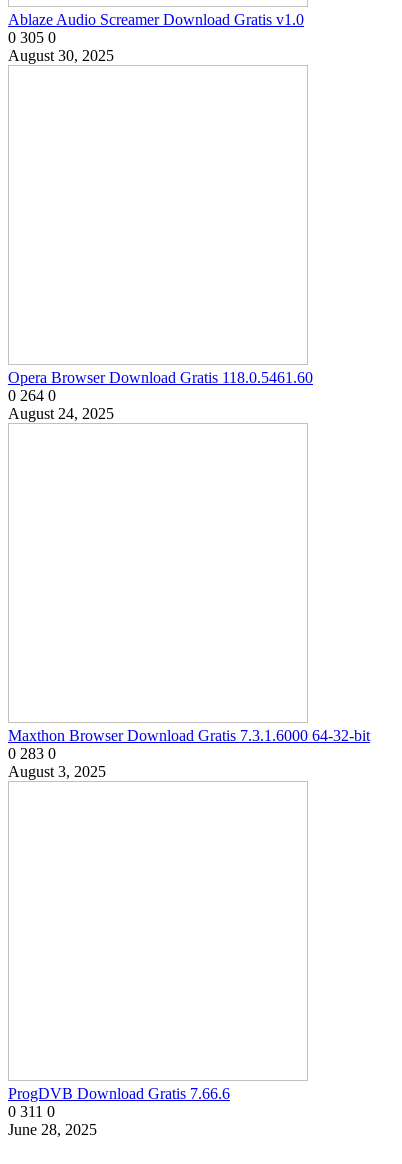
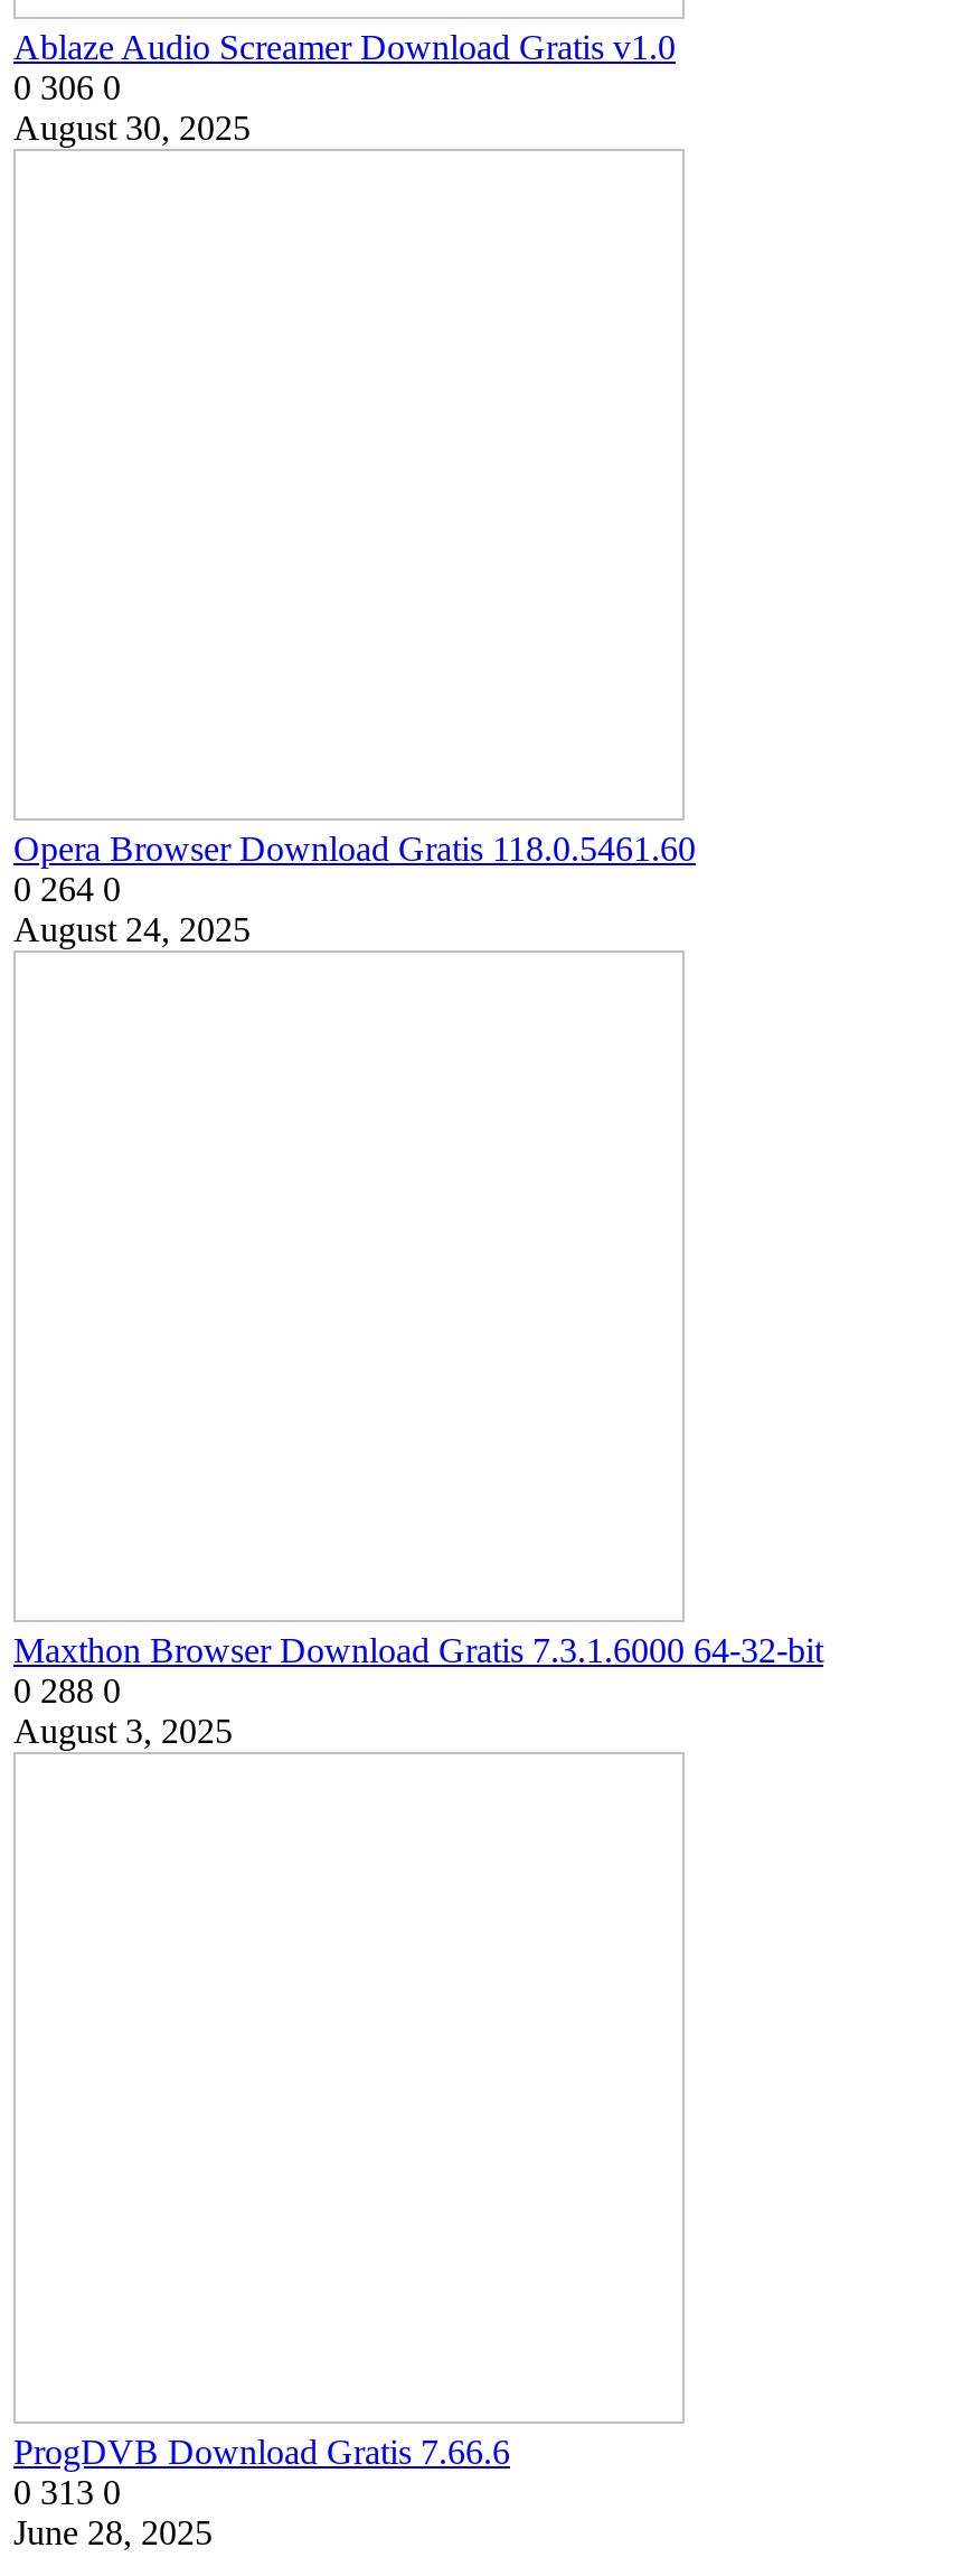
[8,29,56,46] 0 305 0 -> [13,68,121,106] 0 306 0
[8,745,56,762] 0 283 0 -> [13,1671,121,1709] 0 288 0
[8,1103,55,1120] 0 311 0 -> [13,2473,121,2511] 0 313 0

